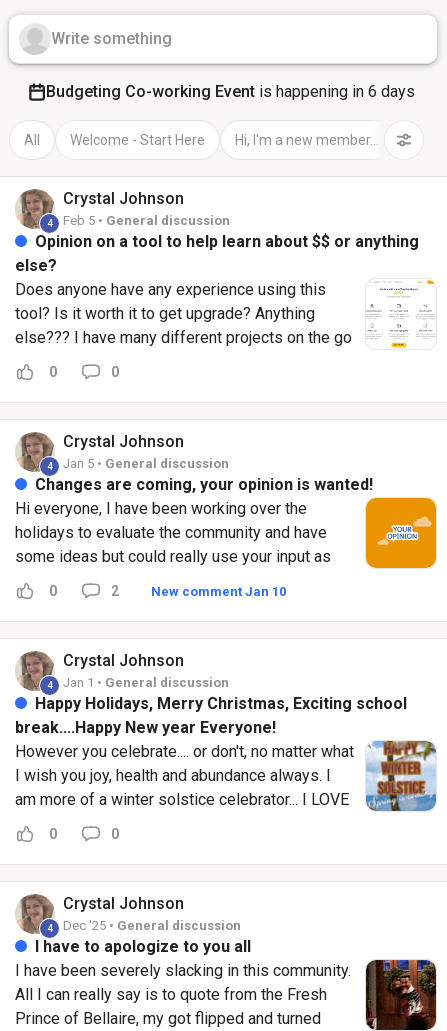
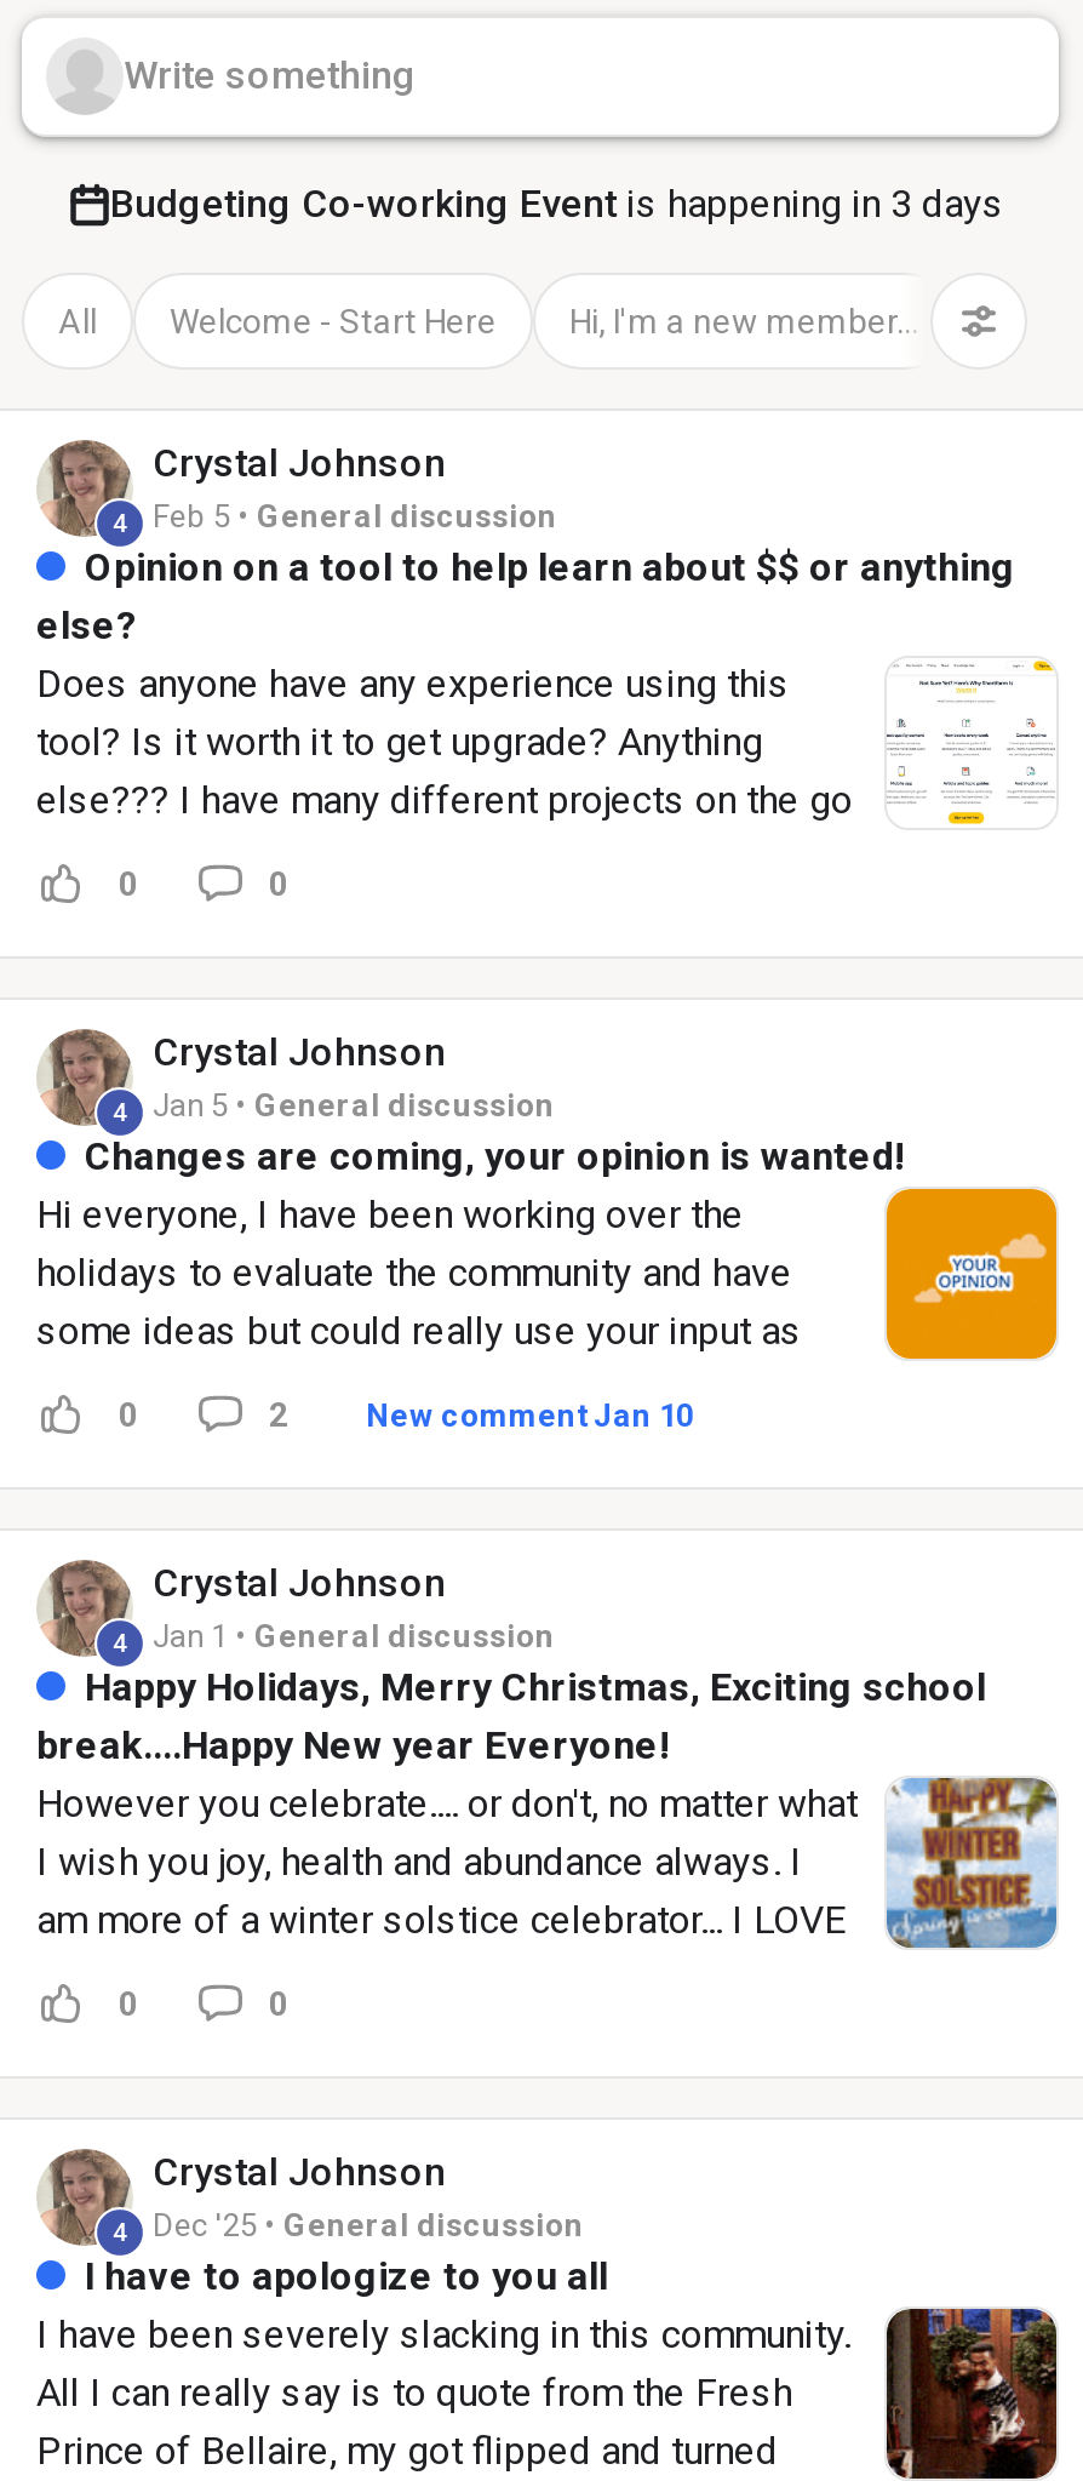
[45,82,414,101] Budgeting Co-working Event is happening in 6 days -> [110,181,1004,227] Budgeting Co-working Event is happening in 3 days

